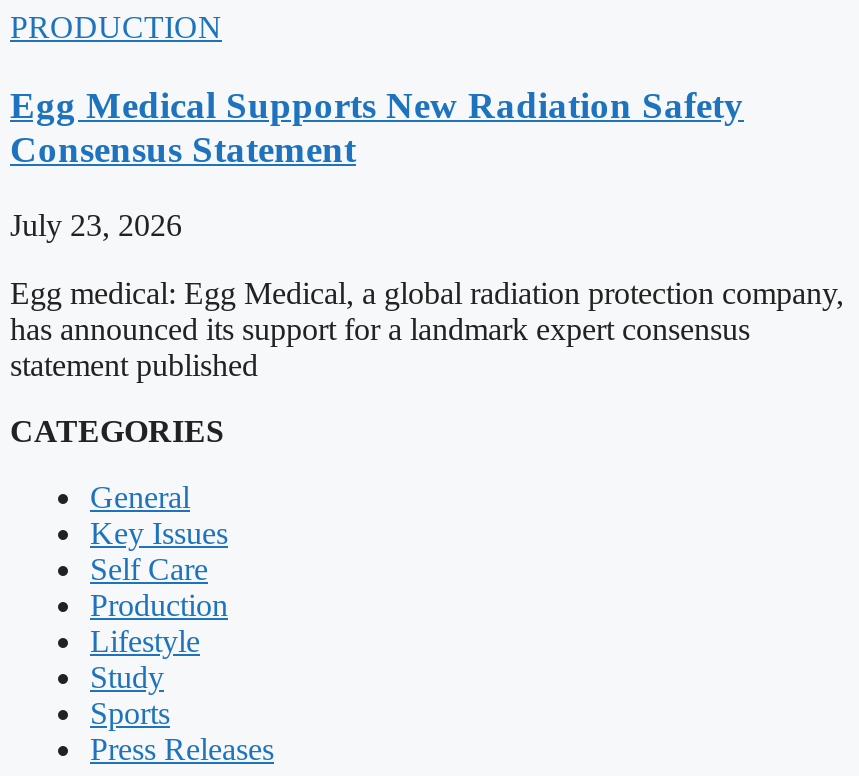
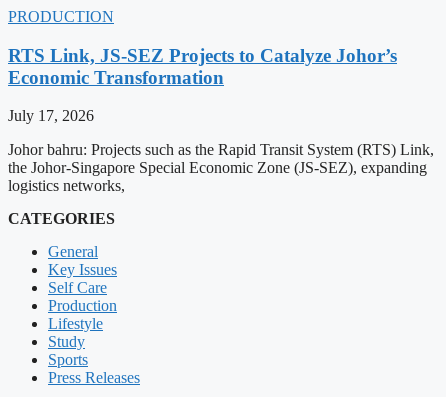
[10,83,744,169] Egg Medical Supports New Radiation Safety | Consensus Statement -> [8,45,397,88] RTS Link, JS-SEZ Projects to Catalyze Johor’s | Economic Transformation
[10,209,182,243] July 23, 2026 -> [8,107,94,124] July 17, 2026
[10,277,844,383] Egg medical: Egg Medical, a global radiation protection company, | has announced its support for a landmark expert consensus | statement published -> [8,141,434,194] Johor bahru: Projects such as the Rapid Transit System (RTS) Link, | the Johor-Singapore Special Economic Zone (JS-SEZ), expanding | logistics networks,

